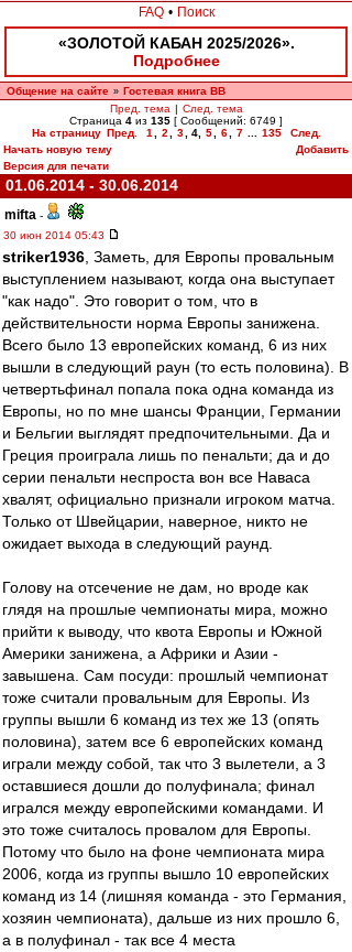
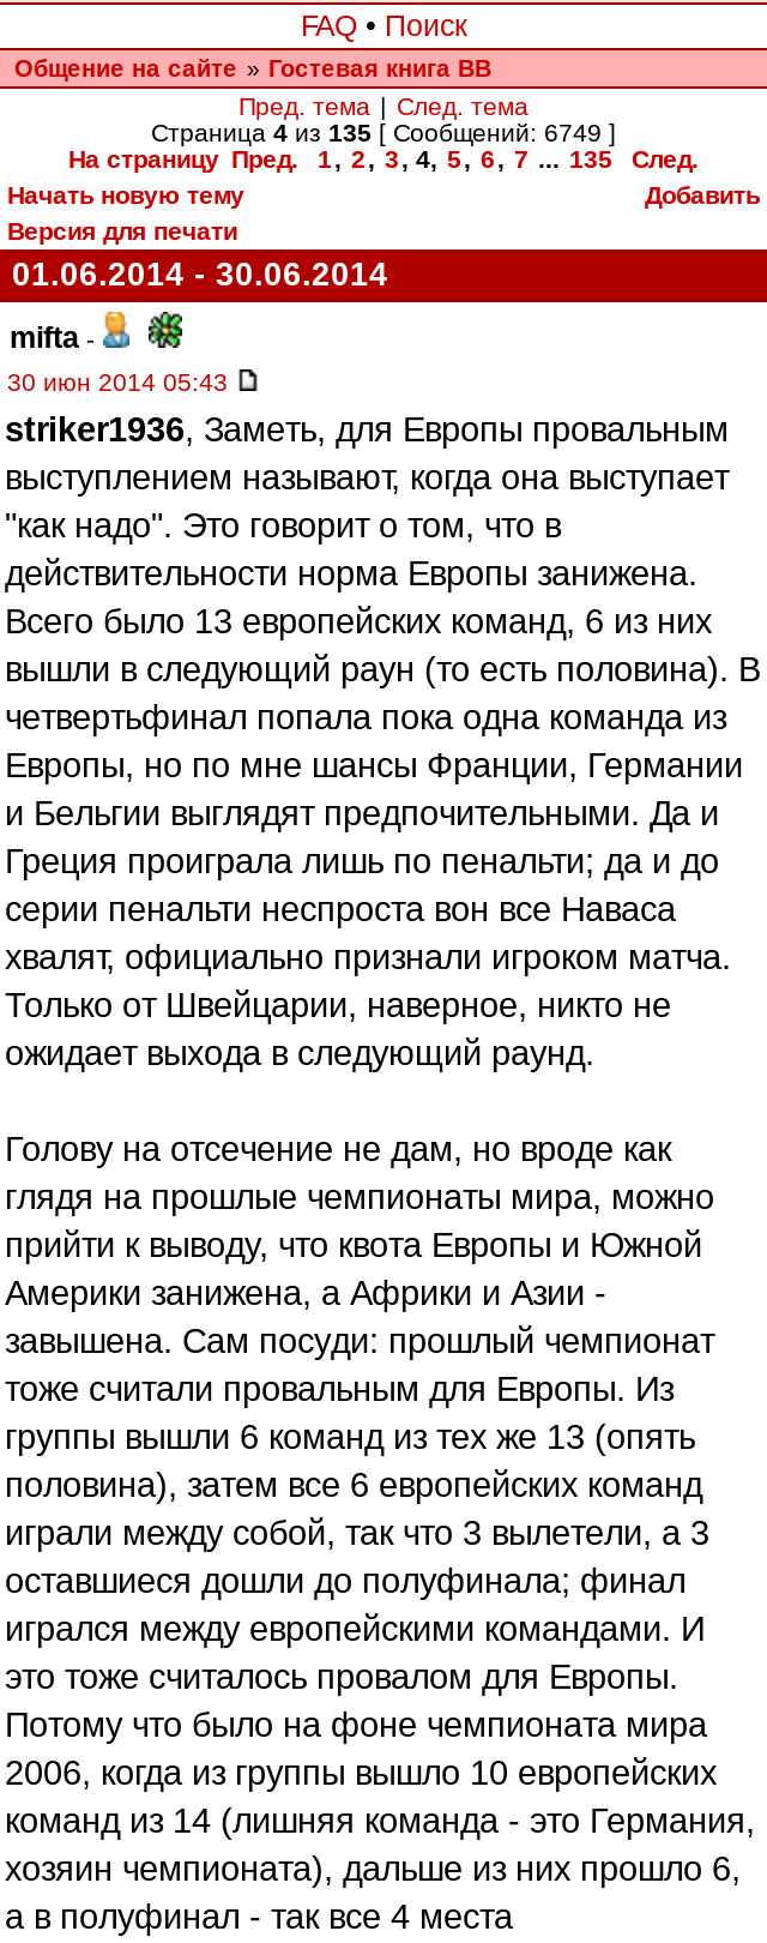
[58,34,294,69] «ЗОЛОТОЙ КАБАН 2025/2026». | Подробнее -> none

